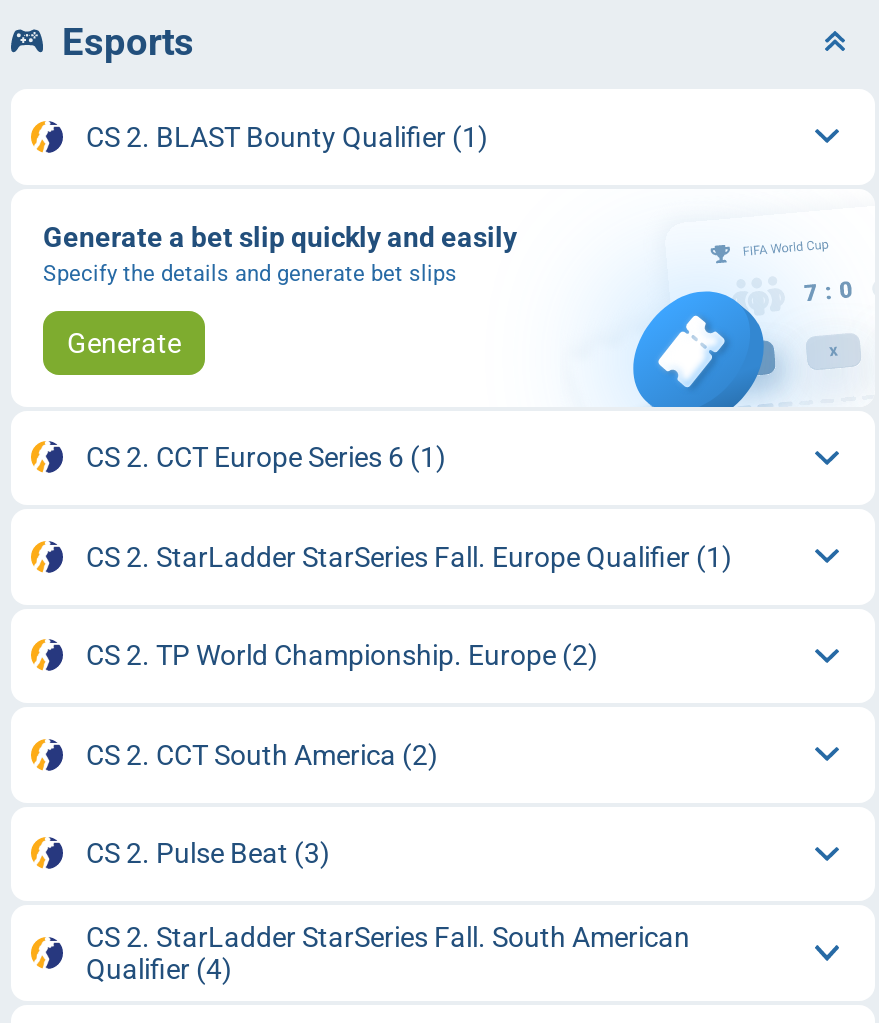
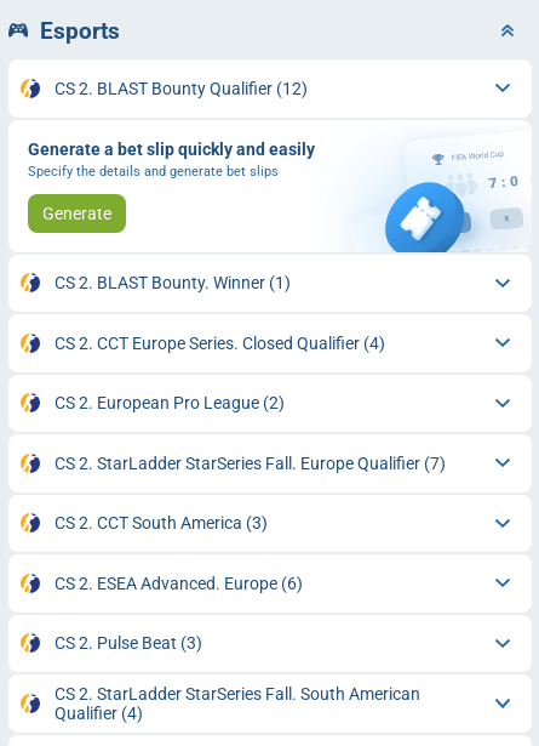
[86,121,488,153] CS 2. BLAST Bounty Qualifier (1) -> [54,79,307,98] CS 2. BLAST Bounty Qualifier (12)
[86,441,732,771] CS 2. CCT Europe Series 6 (1) | CS 2. StarLadder StarSeries Fall. Europe Qualifier (1) | CS 2. TP World Championship. Europe (2) | CS 2. CCT South America (2) -> [54,273,445,593] CS 2. BLAST Bounty. Winner (1) | CS 2. CCT Europe Series. Closed Qualifier (4) | CS 2. European Pro League (2) | CS 2. StarLadder StarSeries Fall. Europe Qualifier (7) | CS 2. CCT South America (3) | CS 2. ESEA Advanced. Europe (6)

